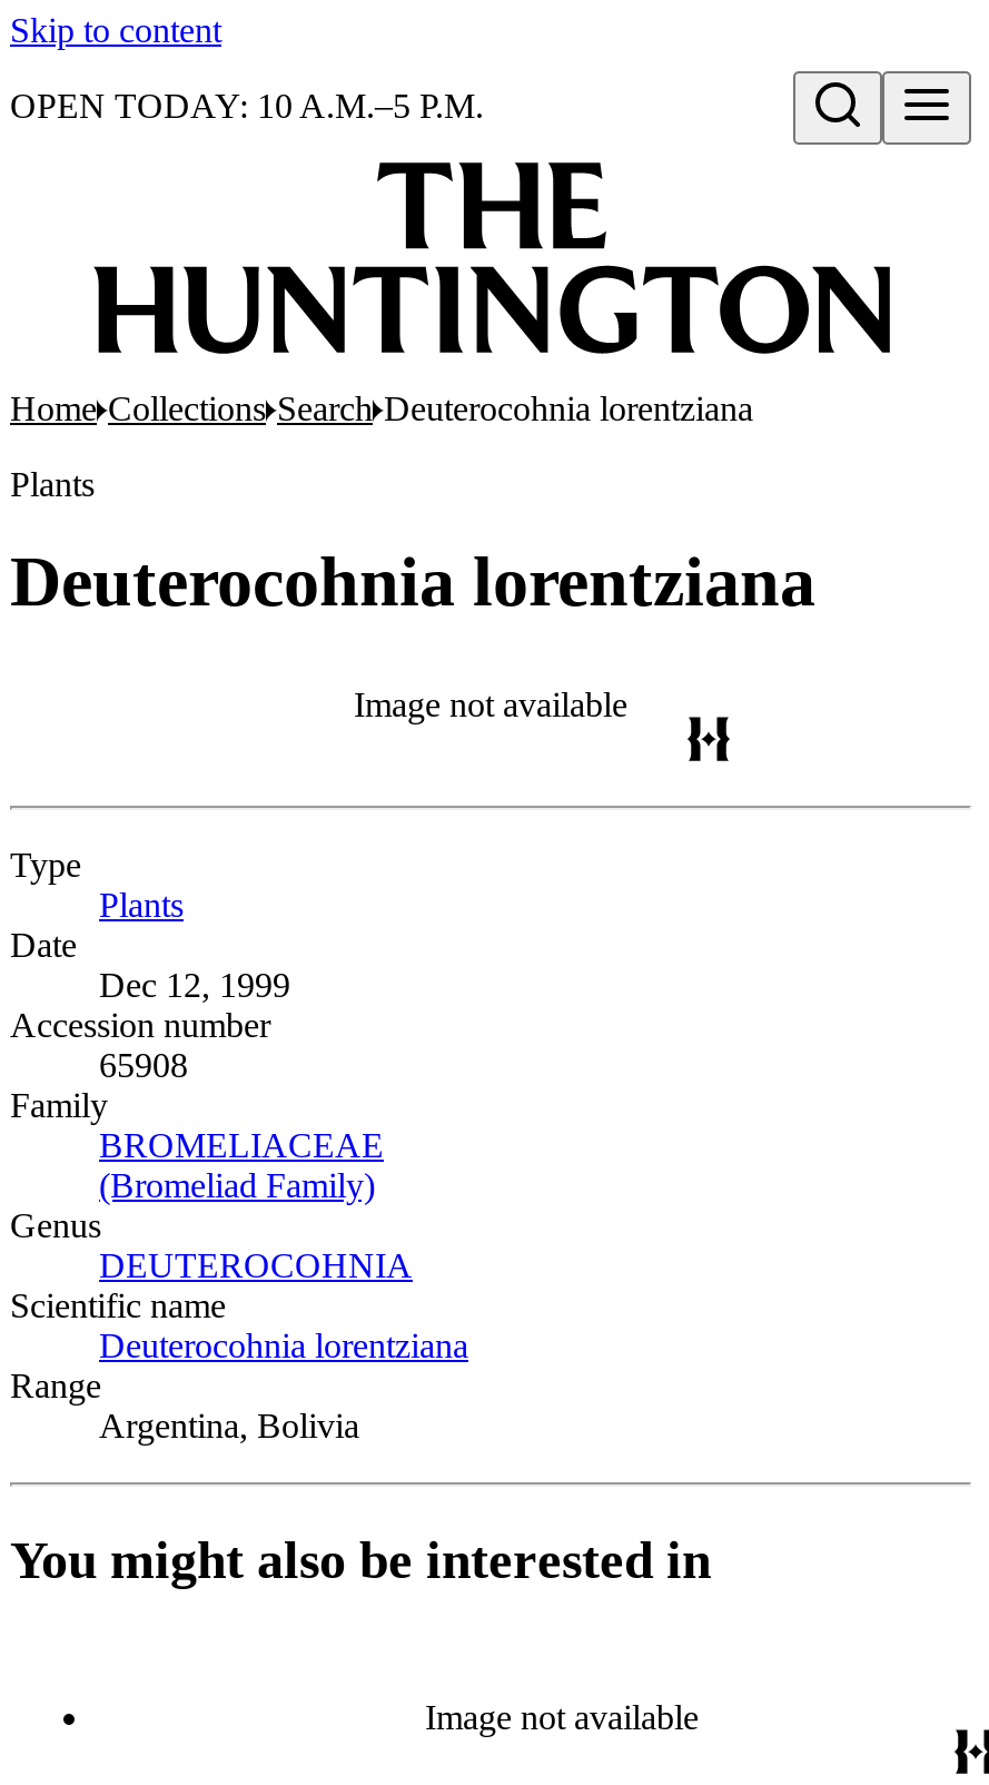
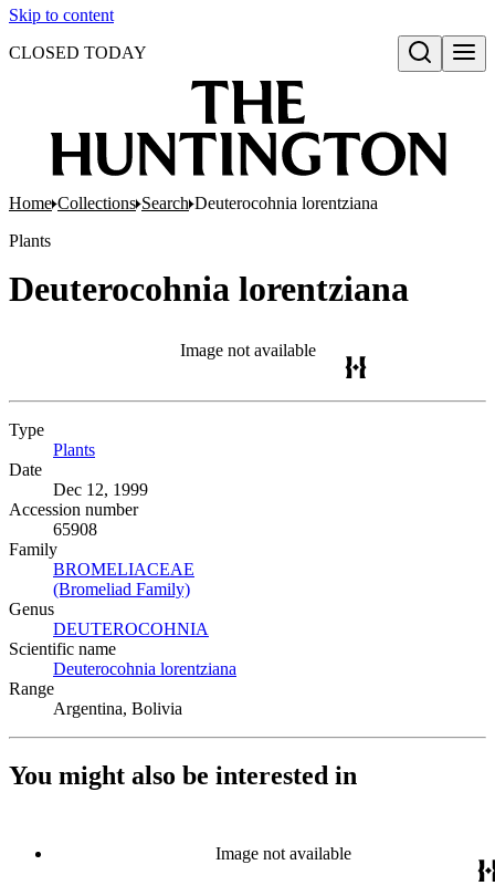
[10,87,484,125] OPEN TODAY: 10 A.M.–5 P.M. -> [9,43,147,62] CLOSED TODAY

